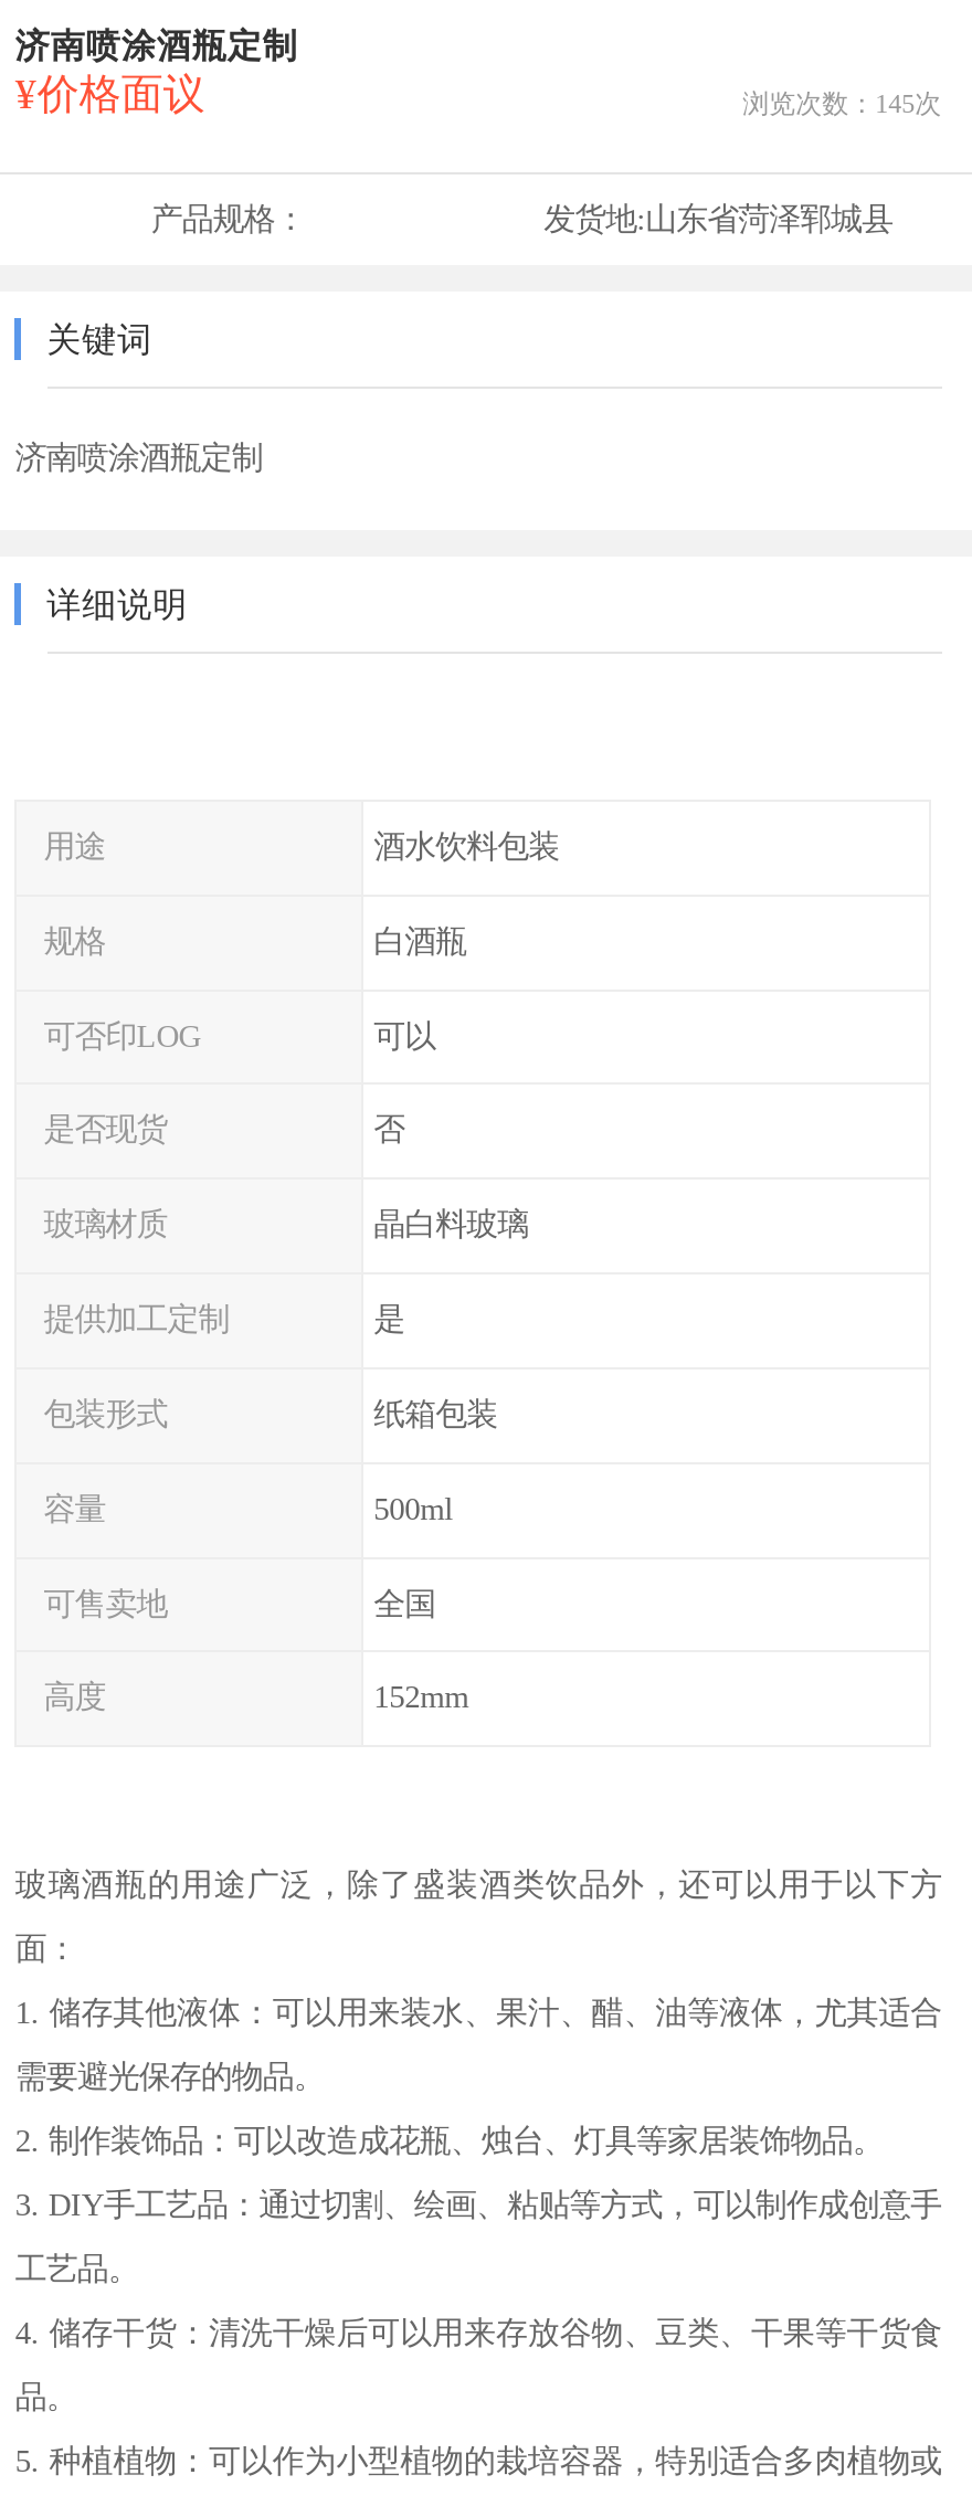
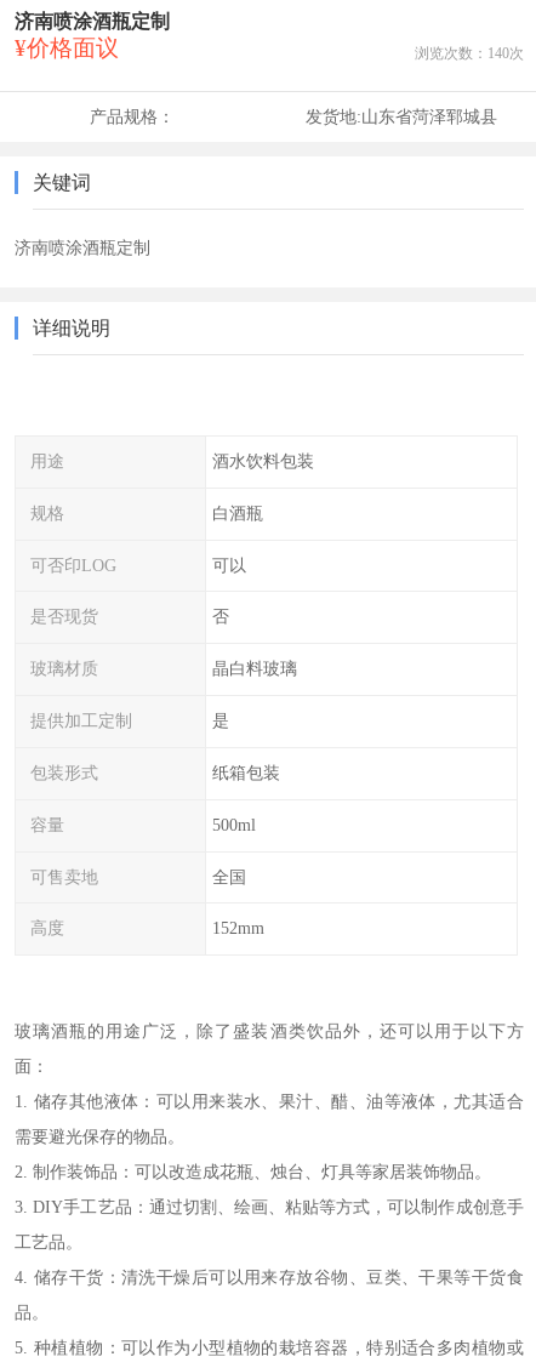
[743,89,942,119] 浏览次数：145次 -> [414,45,524,62] 浏览次数：140次

